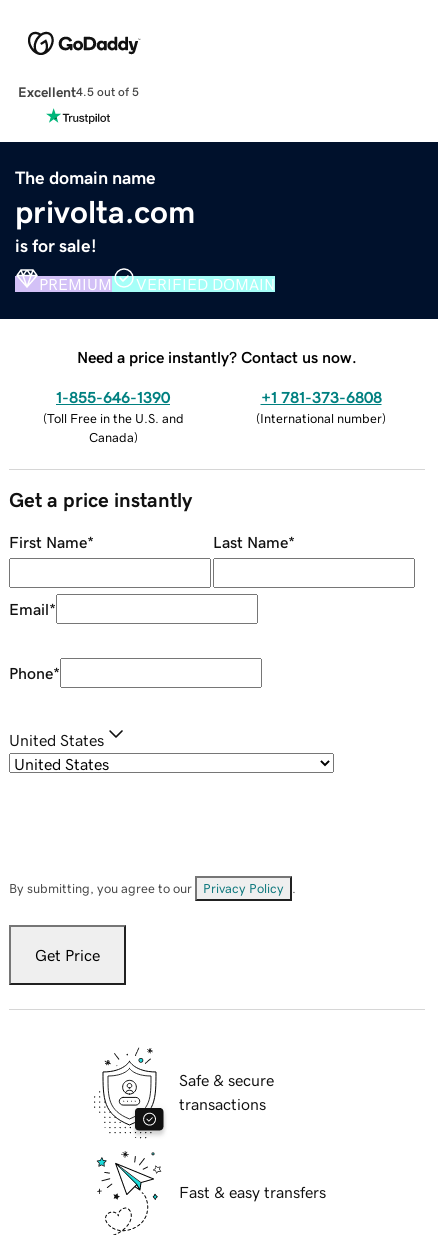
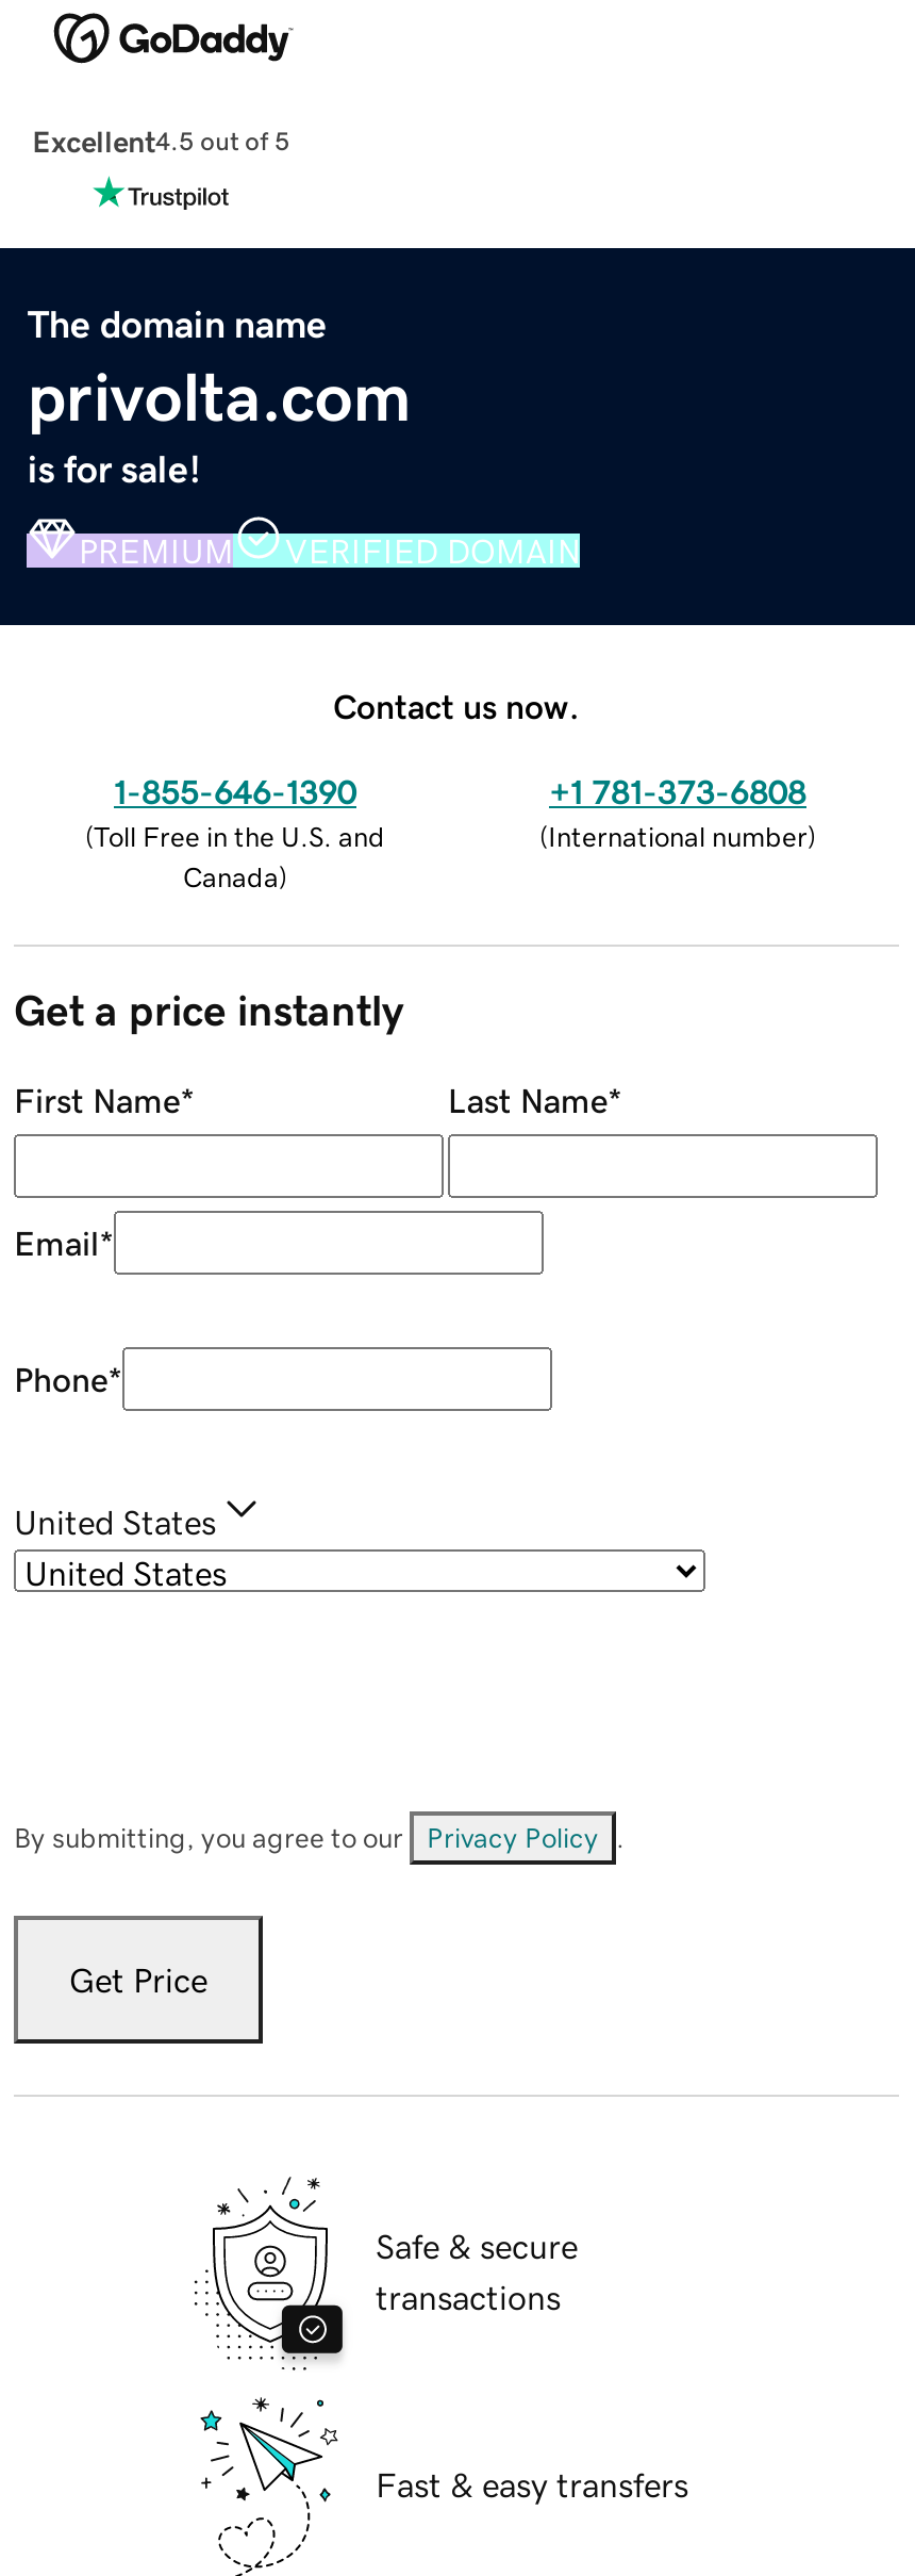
[77,349,357,365] Need a price instantly? Contact us now. -> [333,688,580,722] Contact us now.

